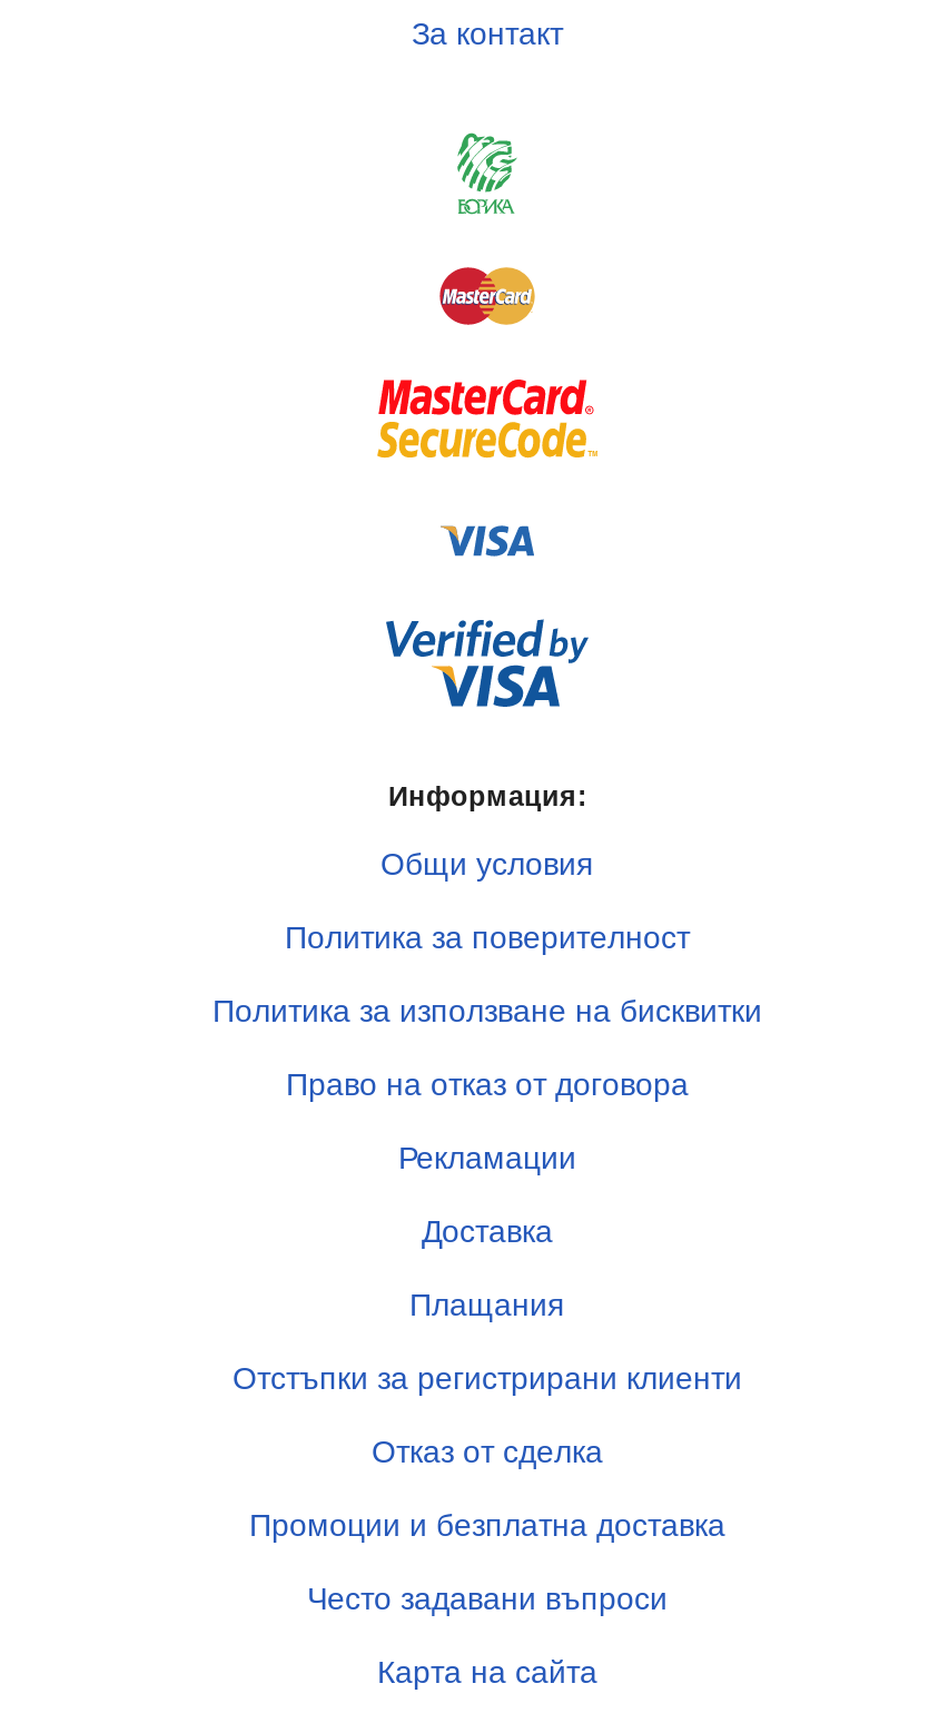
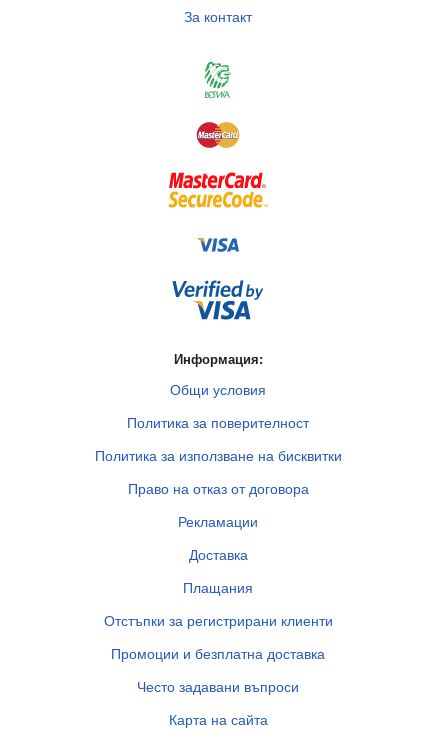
[372,1433,603,1469] Отказ от сделка -> none

